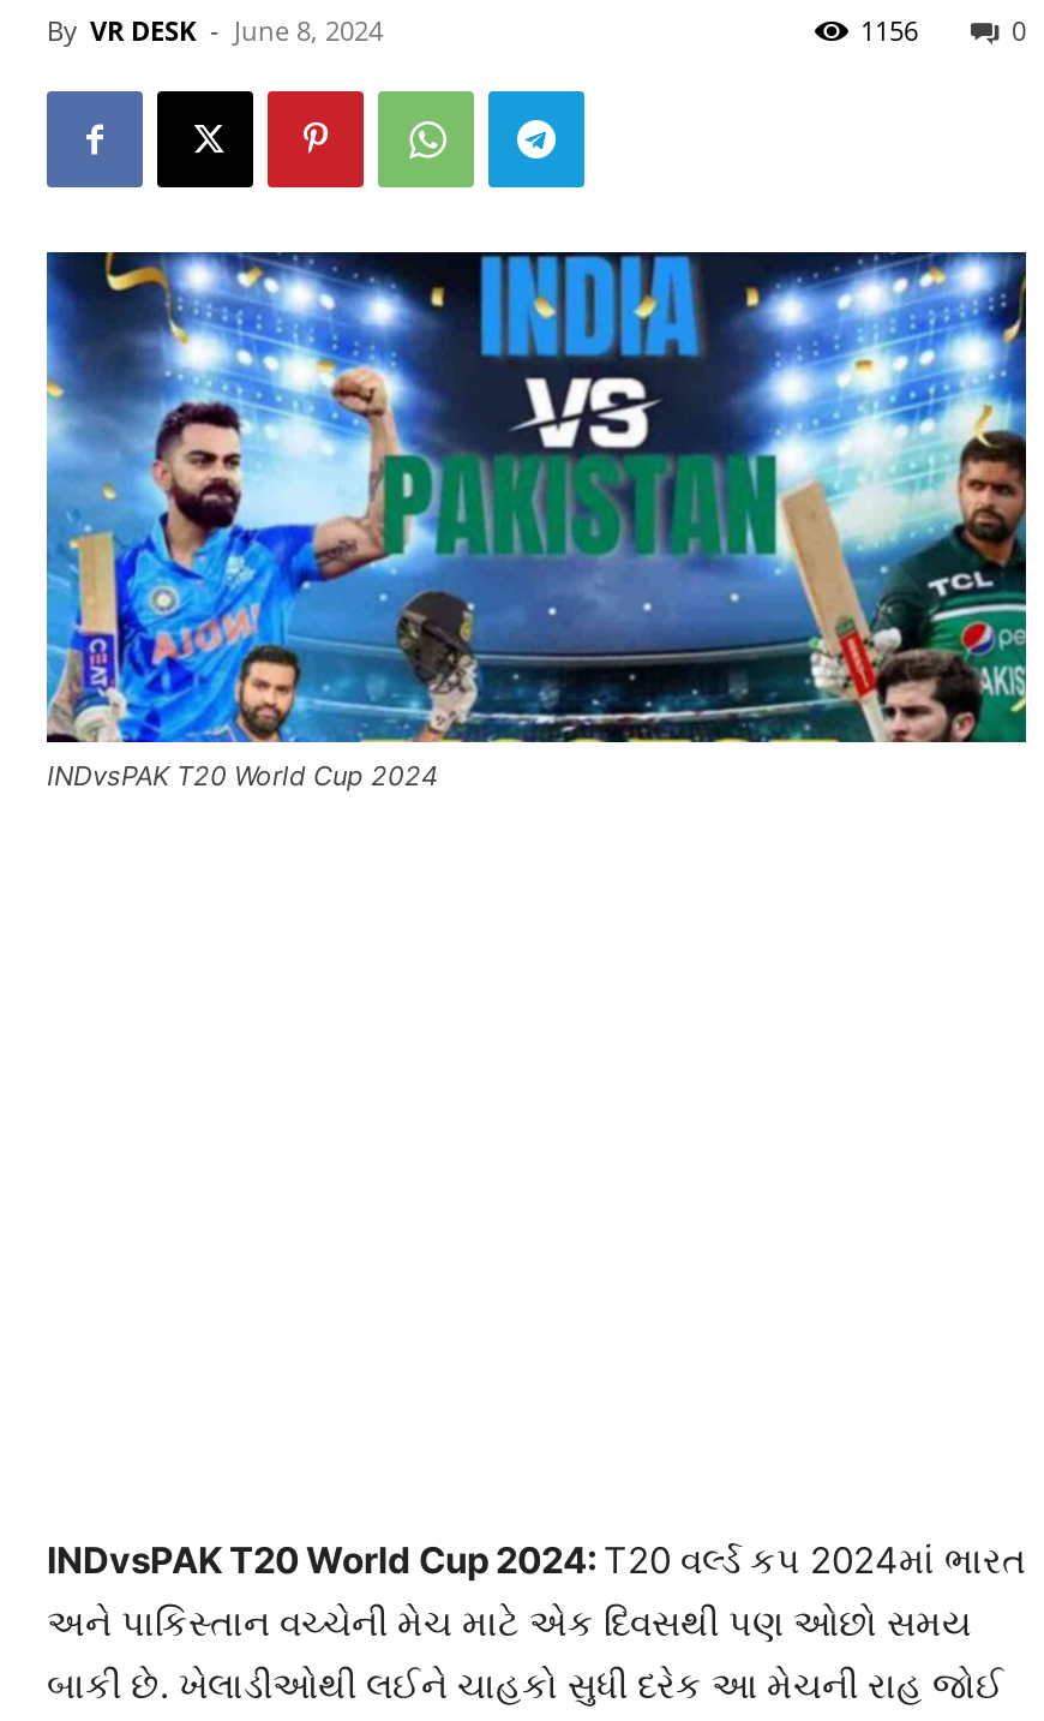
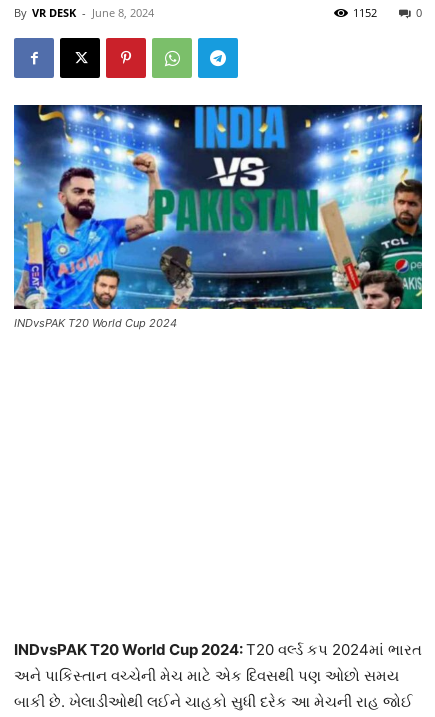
[860,13,918,49] 1156 -> [353,5,377,20] 1152

